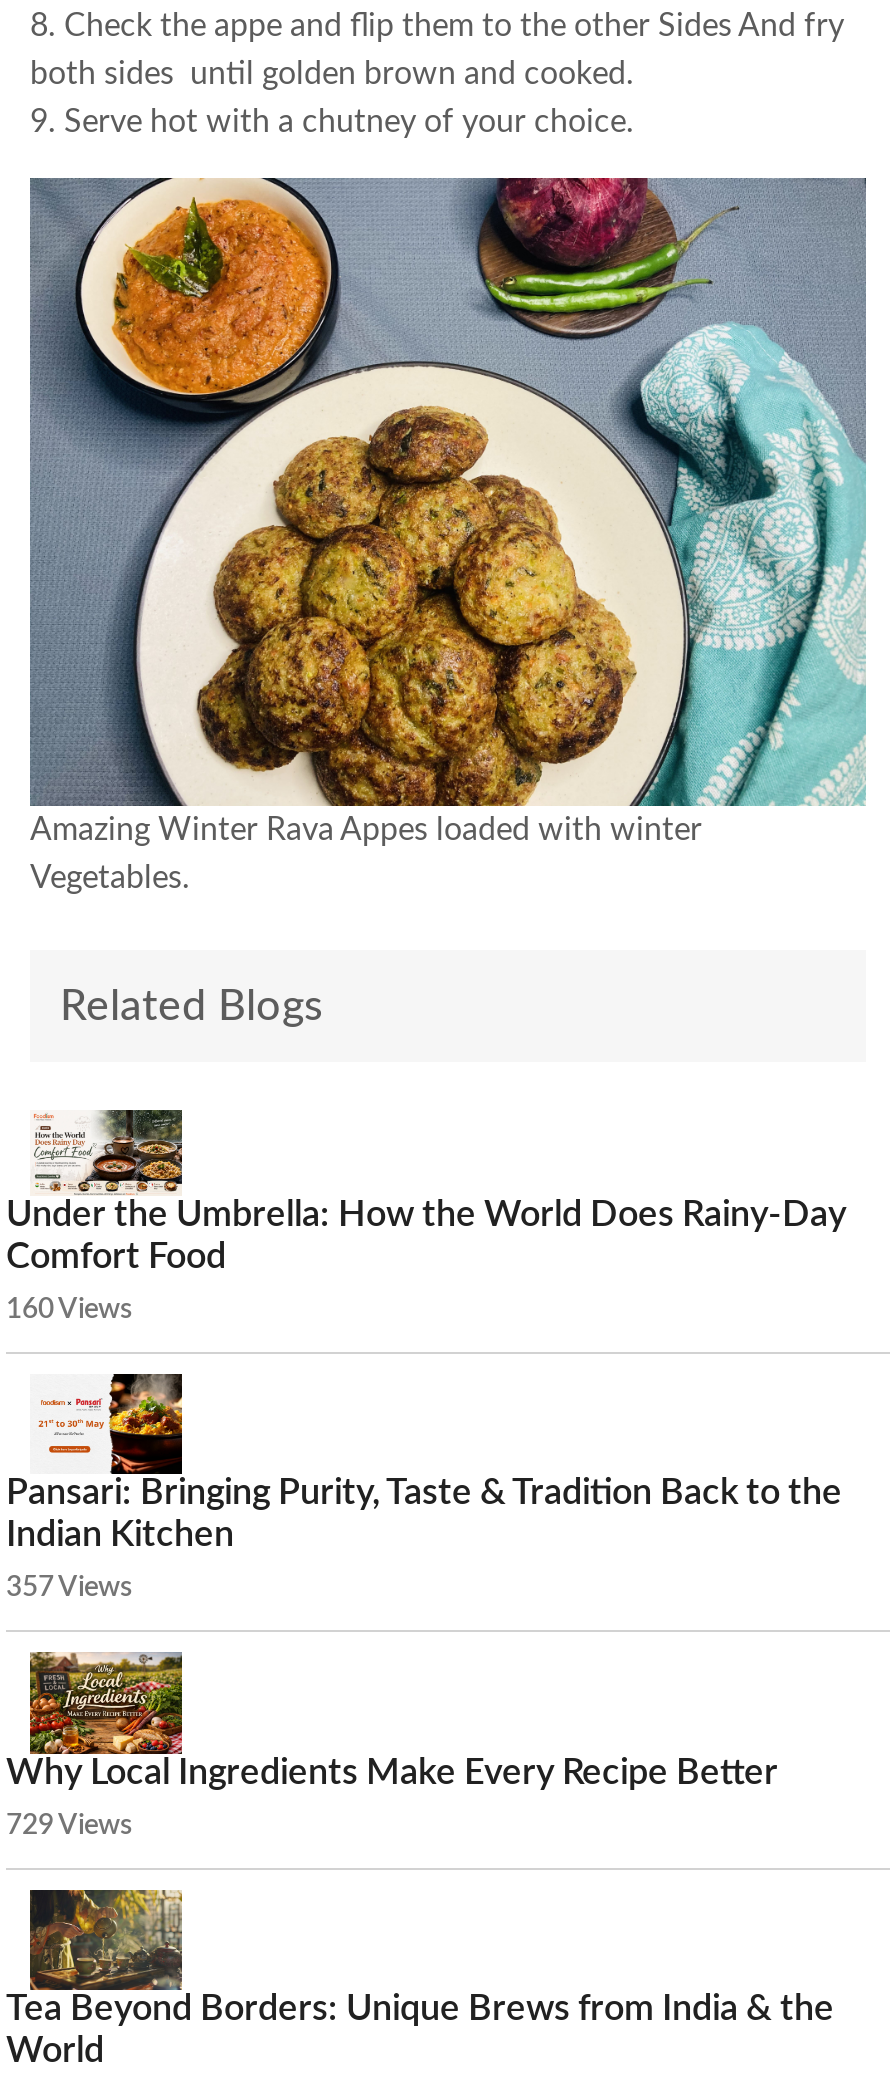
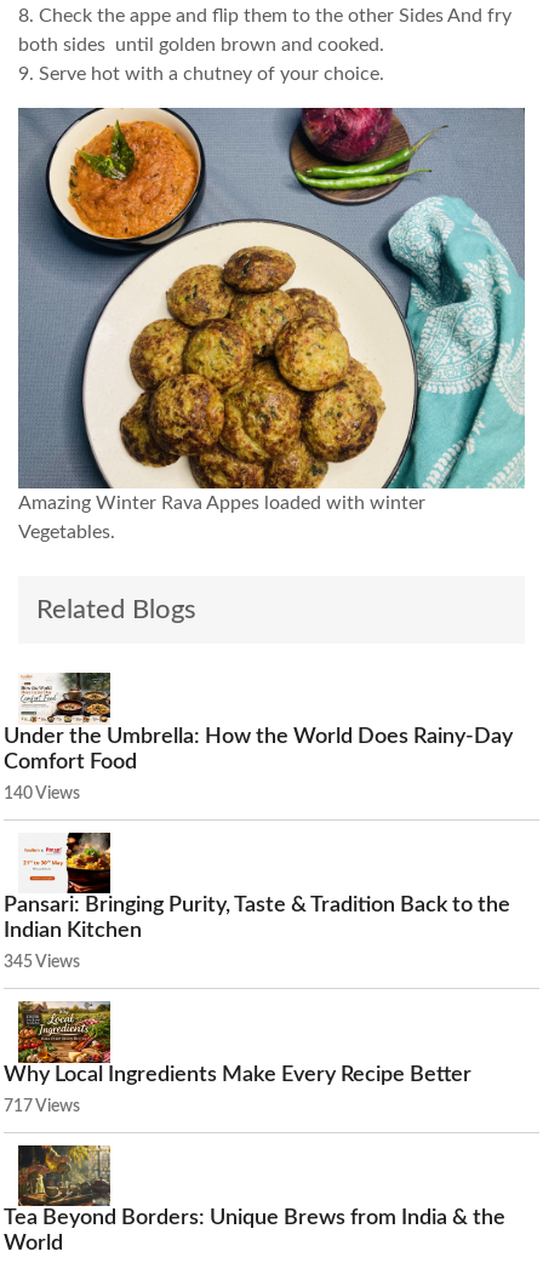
[6,1295,132,1323] 160 Views -> [4,785,80,802] 140 Views
[6,1574,132,1602] 357 Views -> [4,954,80,971] 345 Views
[6,1812,132,1840] 729 Views -> [4,1098,80,1115] 717 Views

